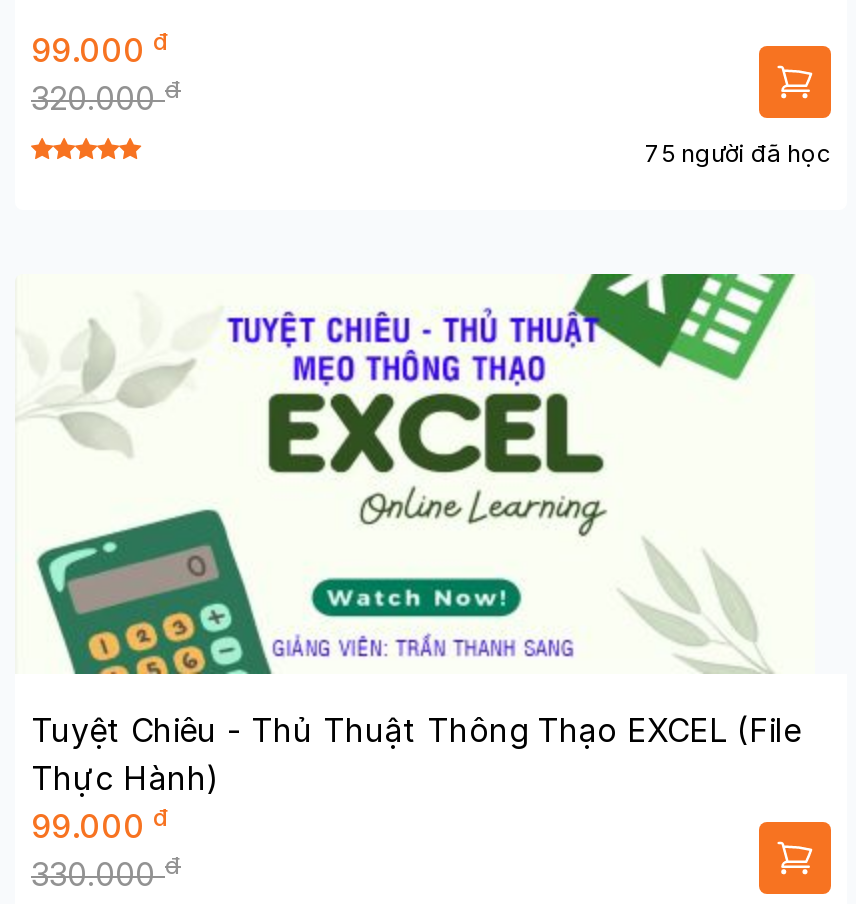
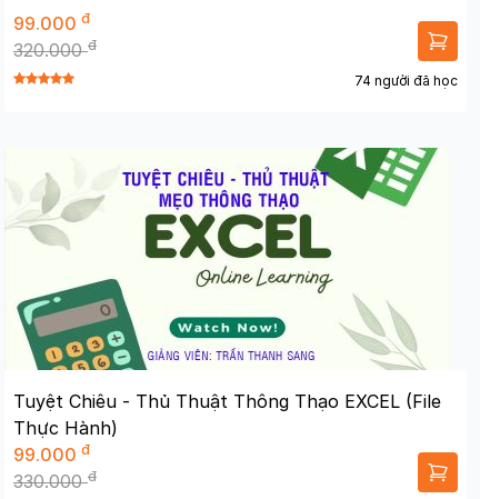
[645,138,831,168] 75 người đã học -> [354,72,458,89] 74 người đã học

